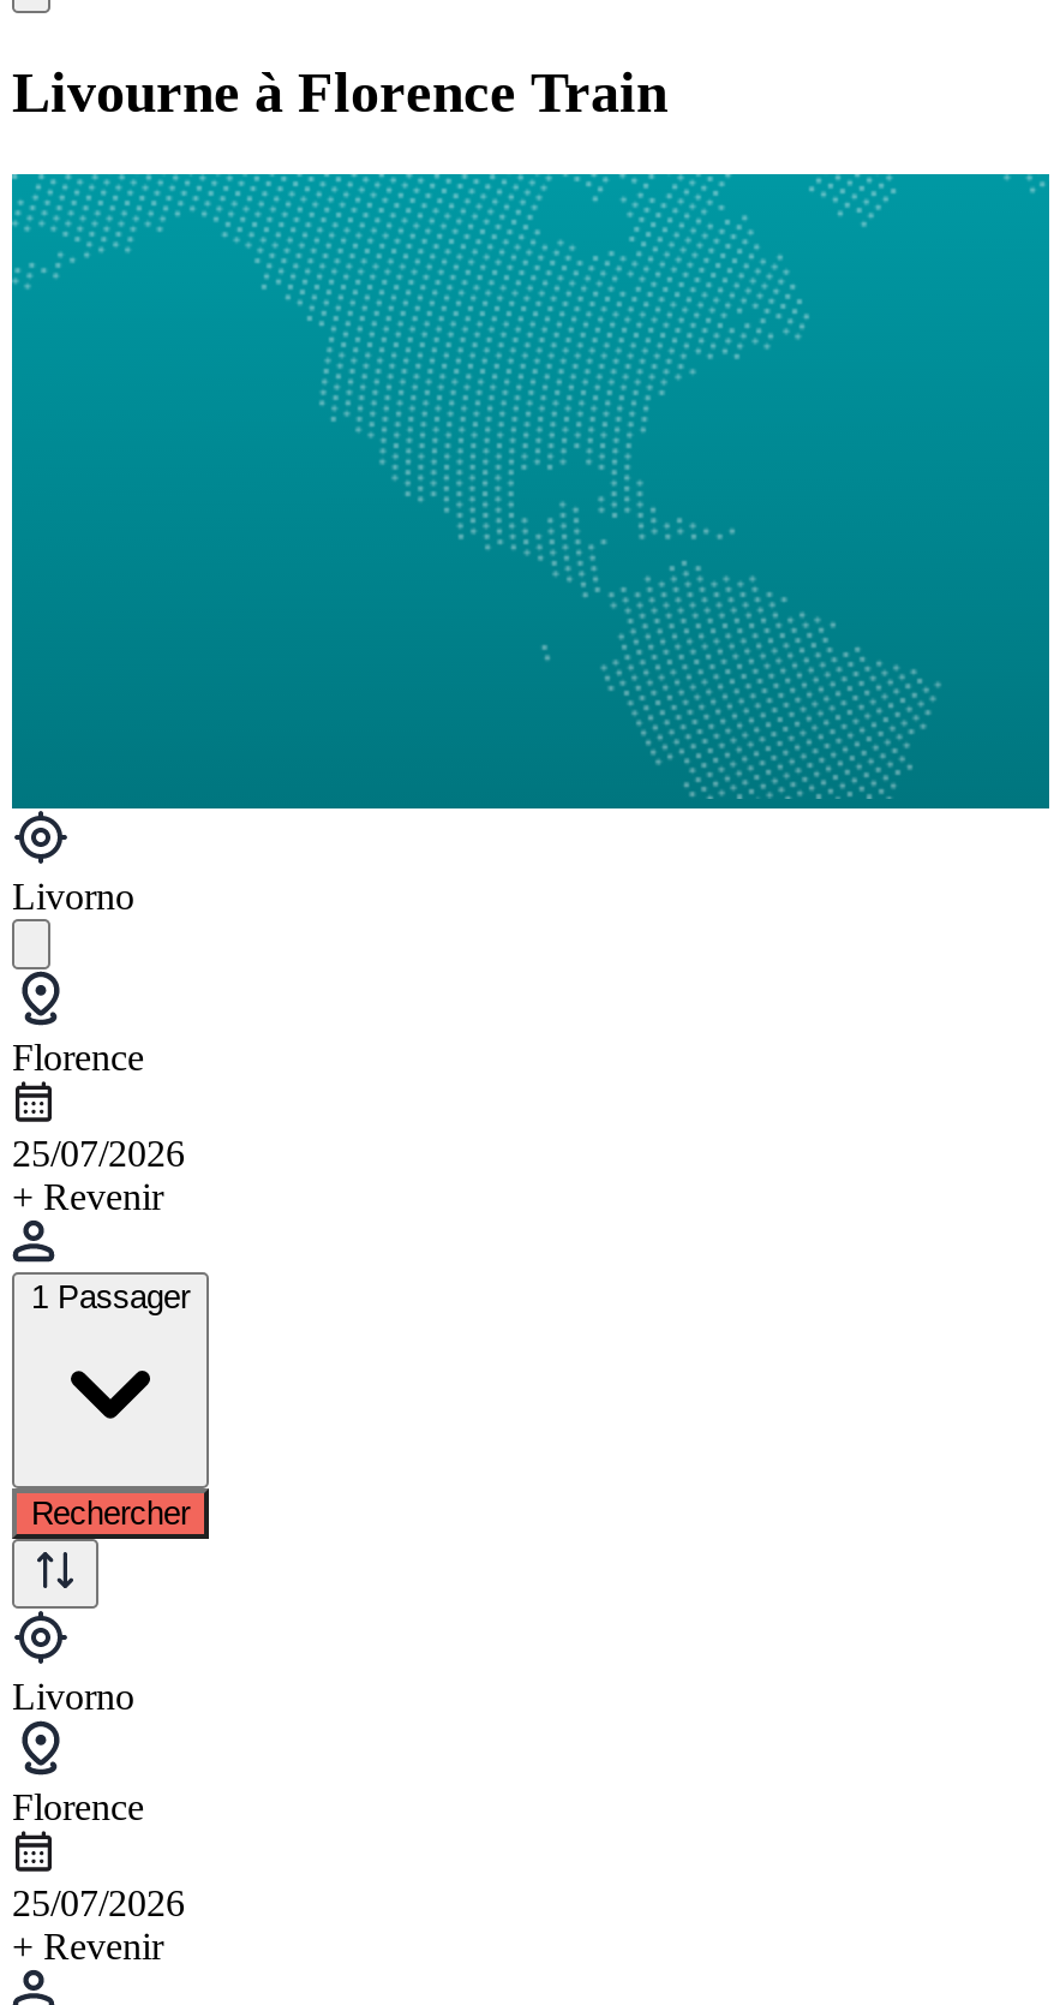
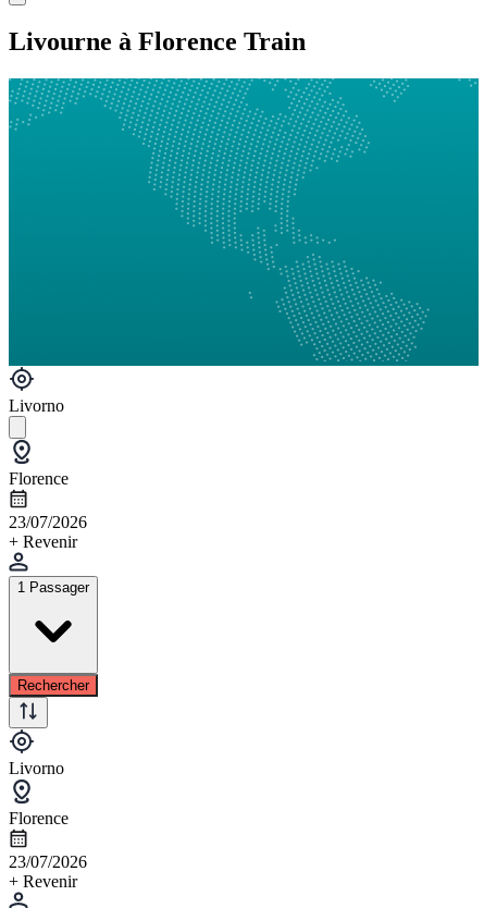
[12,1132,185,1173] 25/07/2026 -> [9,513,87,531] 23/07/2026
[12,1882,185,1923] 25/07/2026 -> [9,852,87,871] 23/07/2026

